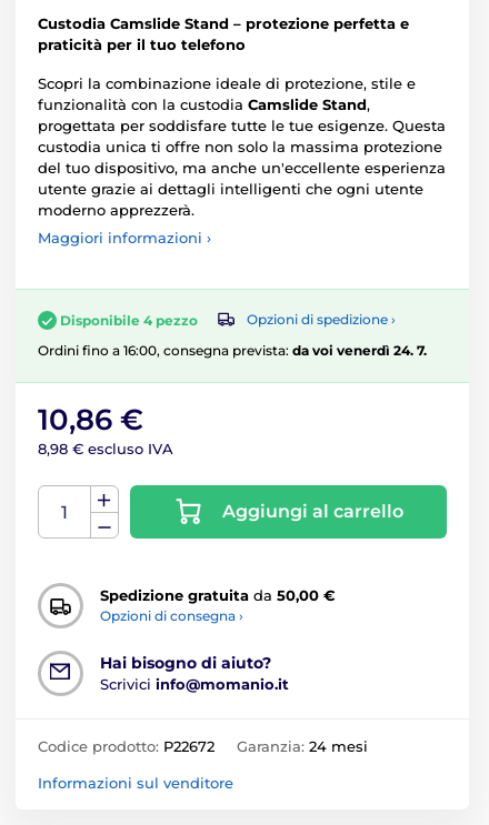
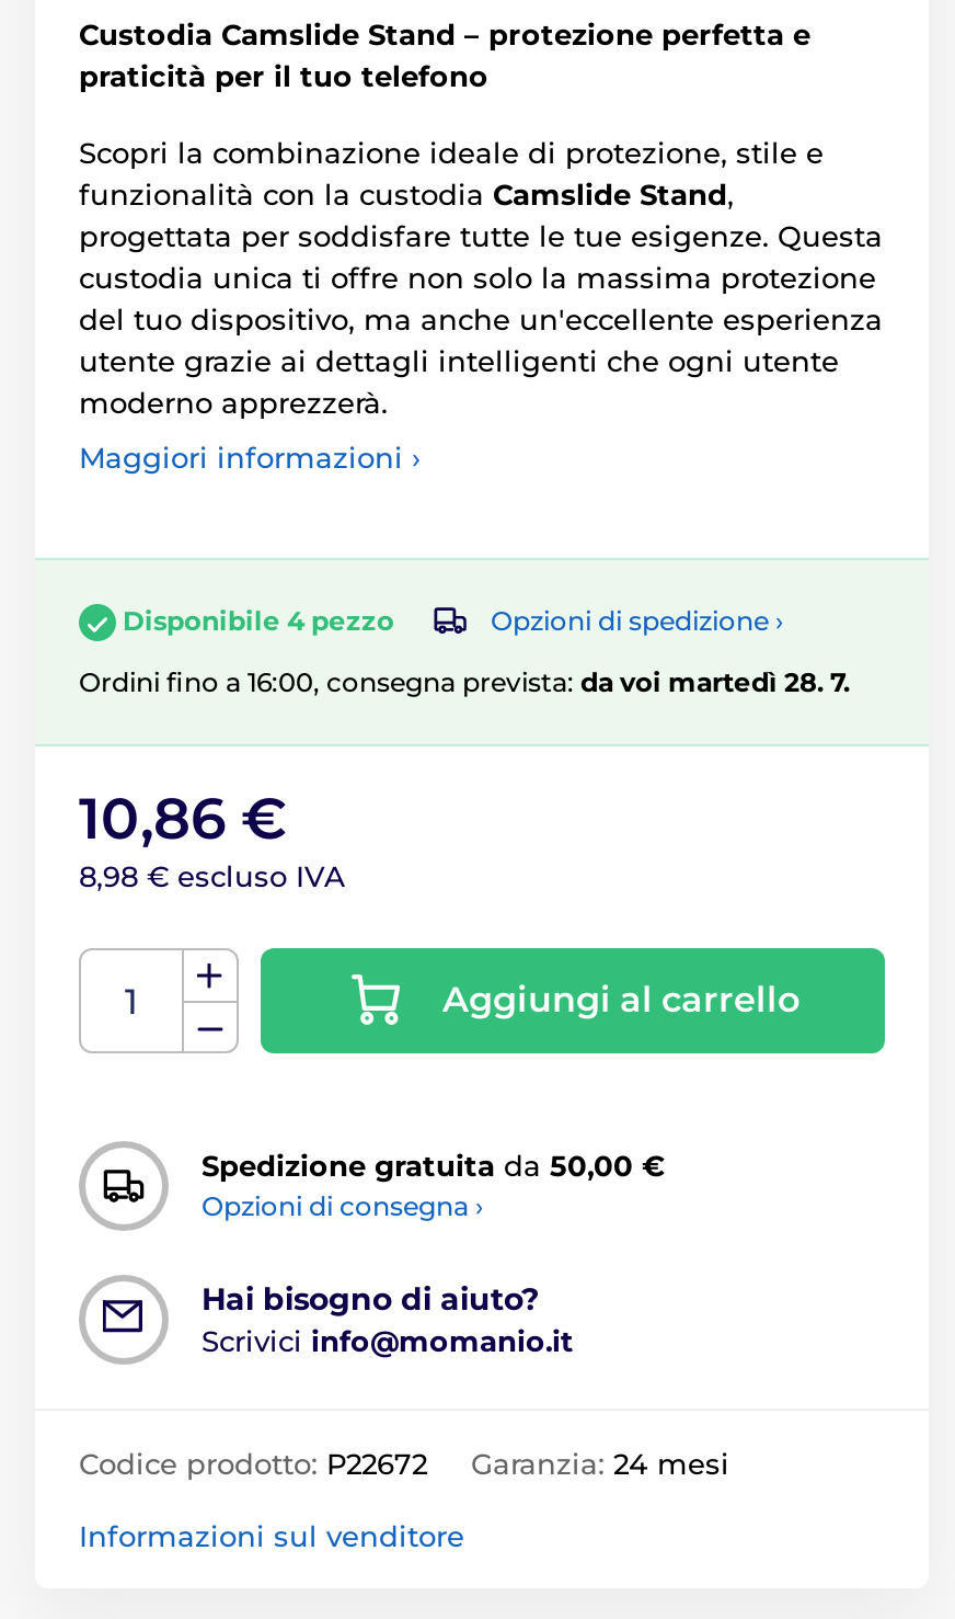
[38,342,427,358] Ordini fino a 16:00, consegna prevista: da voi venerdì 24. 7. -> [79,664,850,697] Ordini fino a 16:00, consegna prevista: da voi martedì 28. 7.

